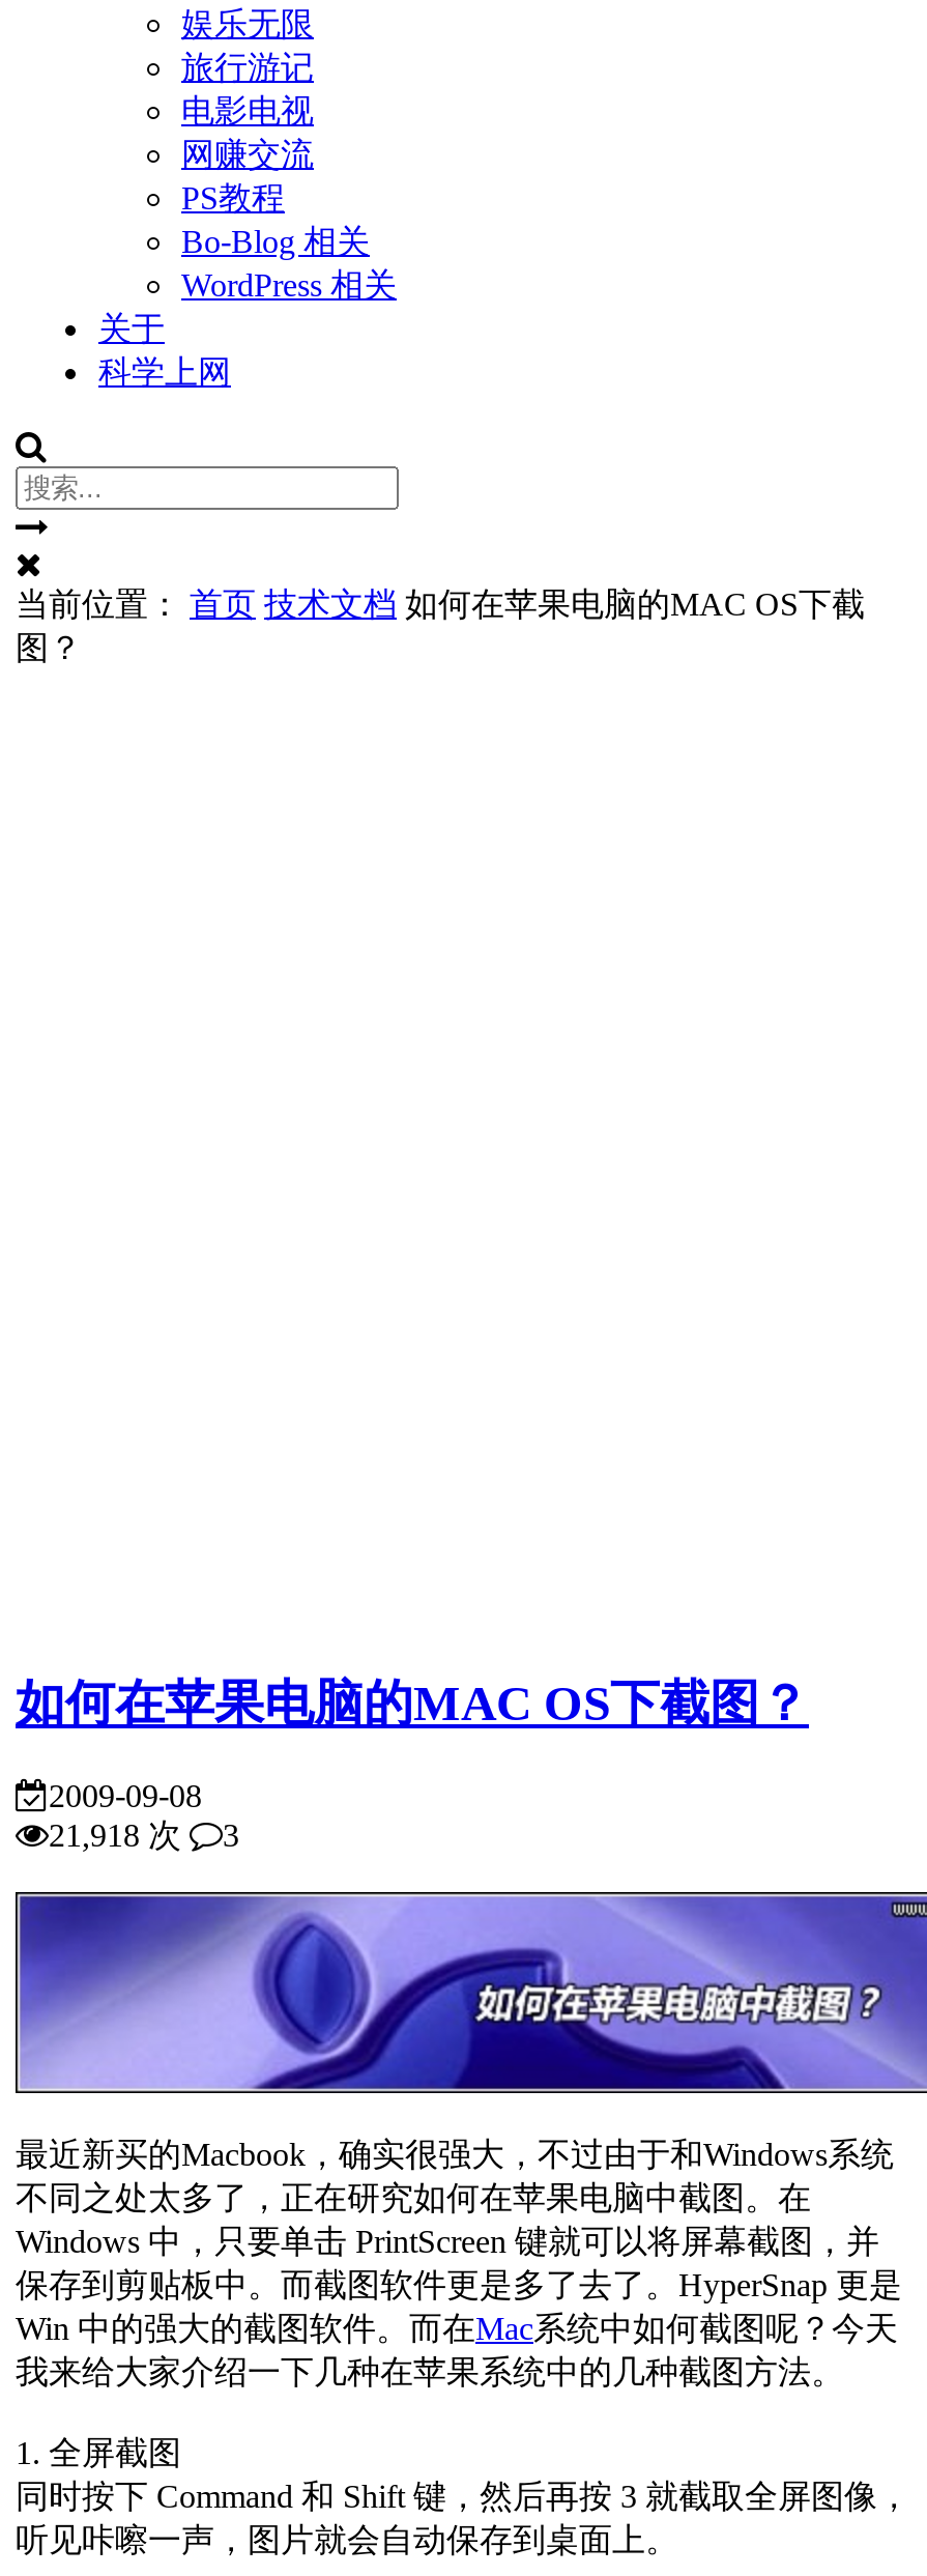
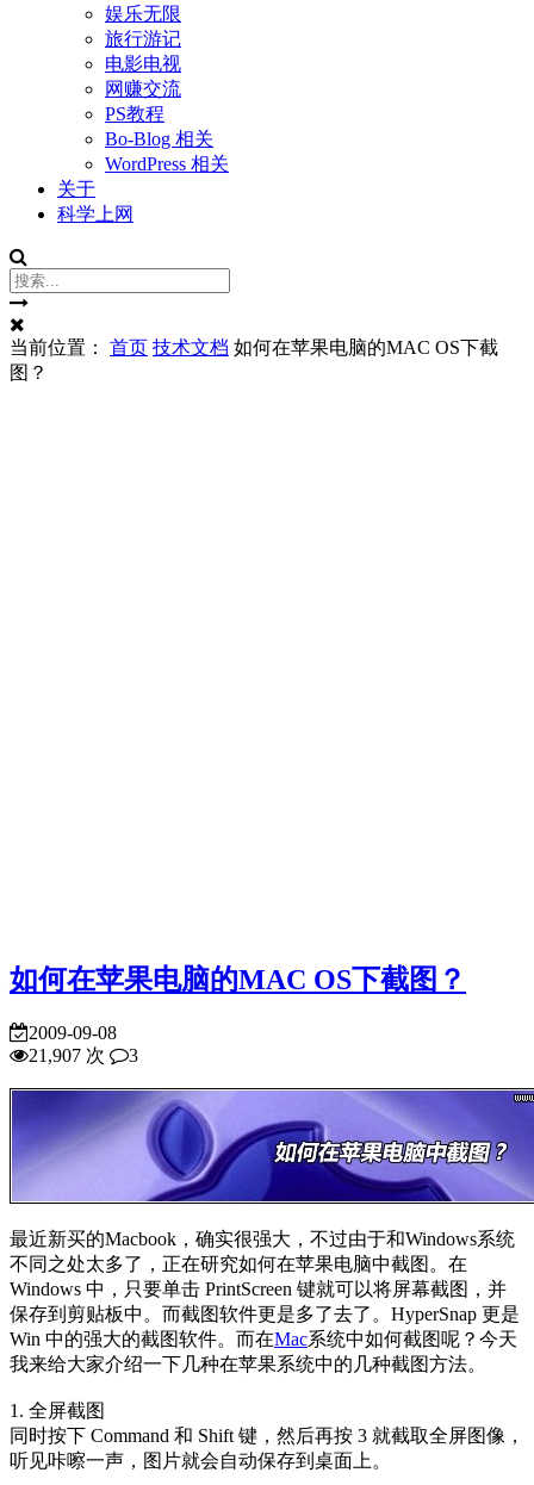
[49,1817,239,1853] 21,918 次 3 -> [29,1045,138,1065] 21,907 次 3

